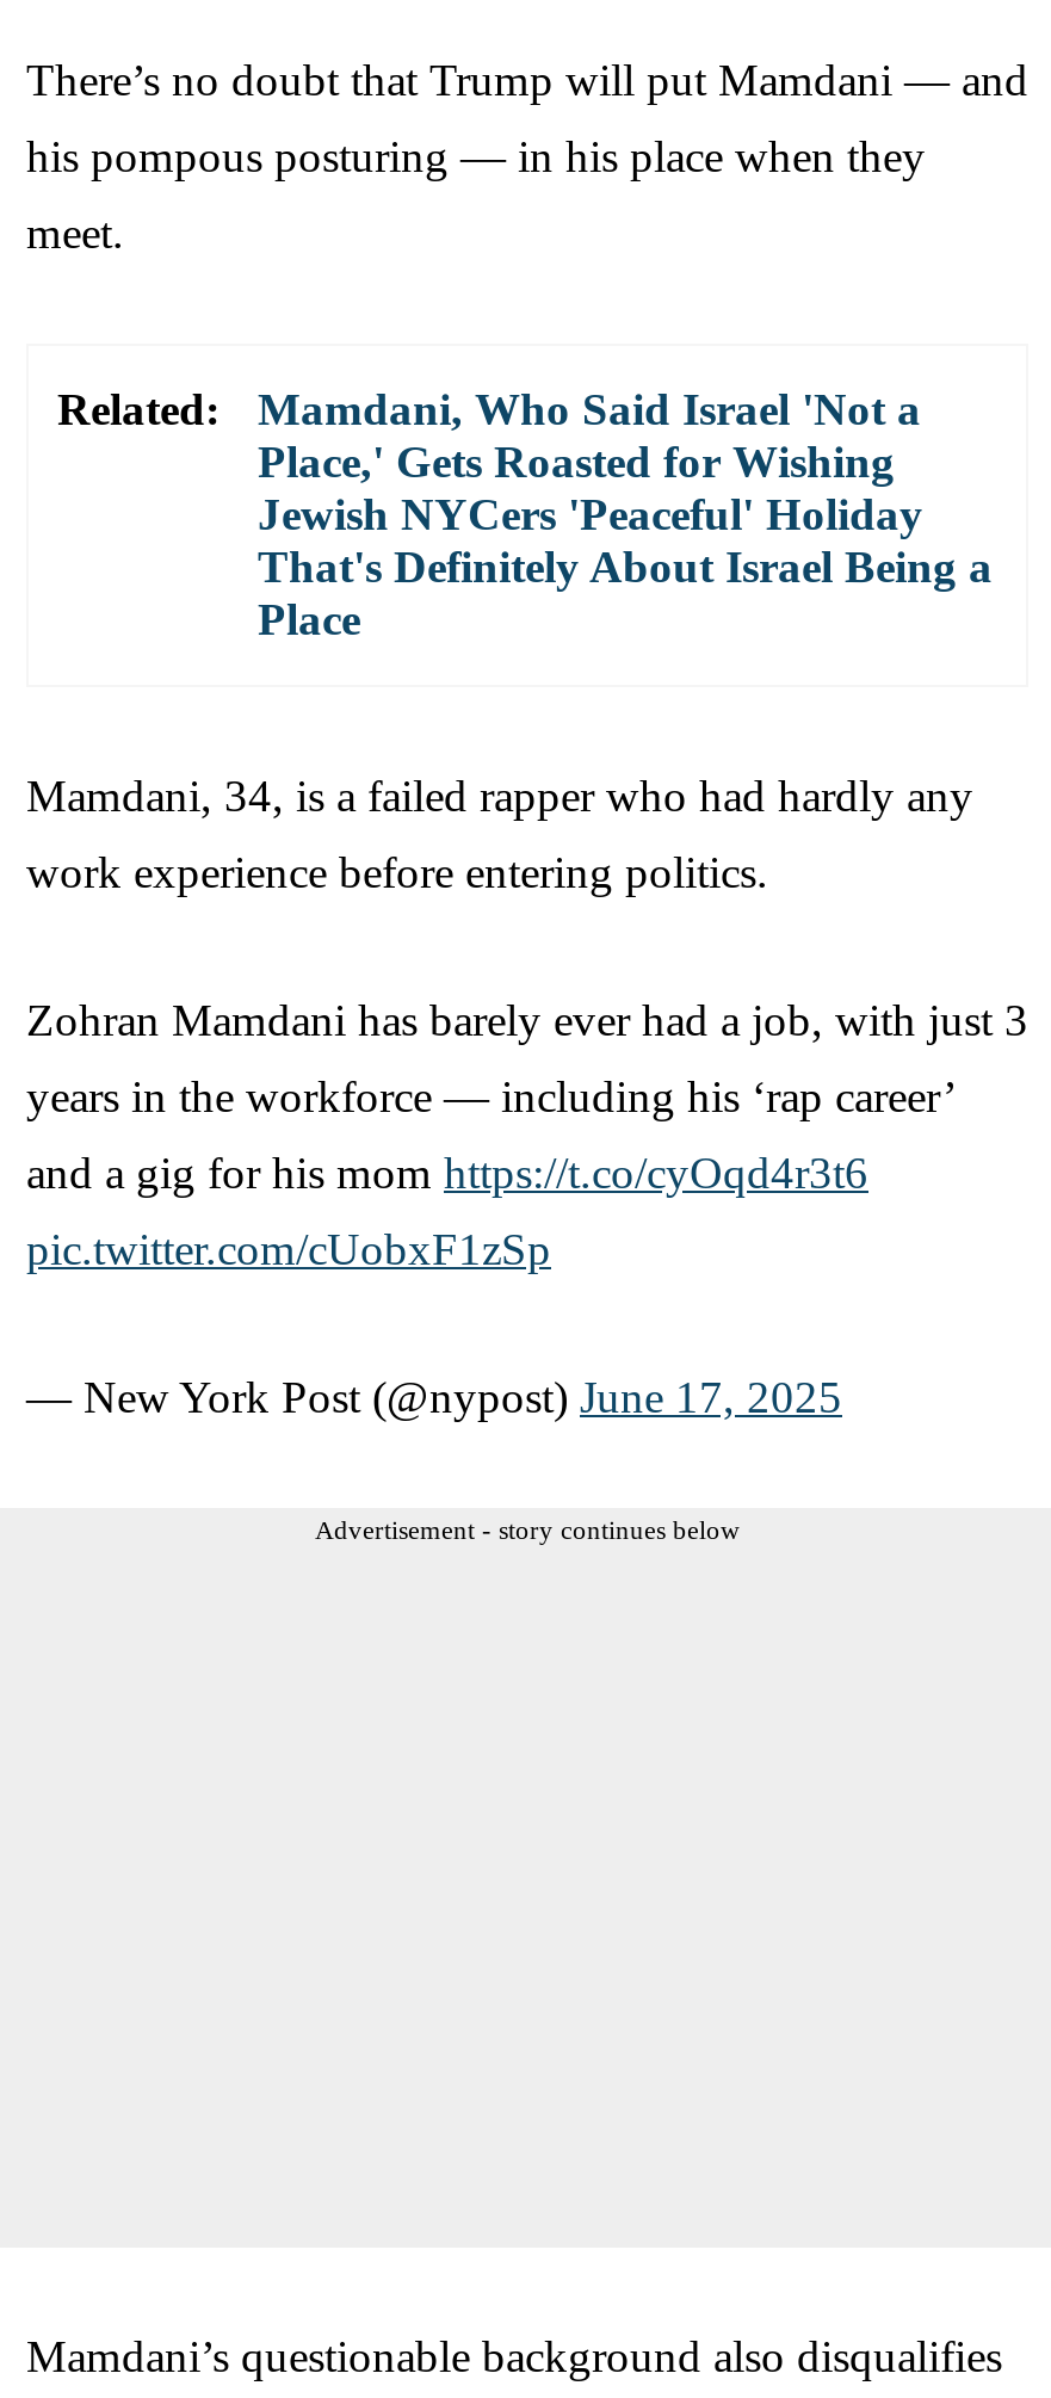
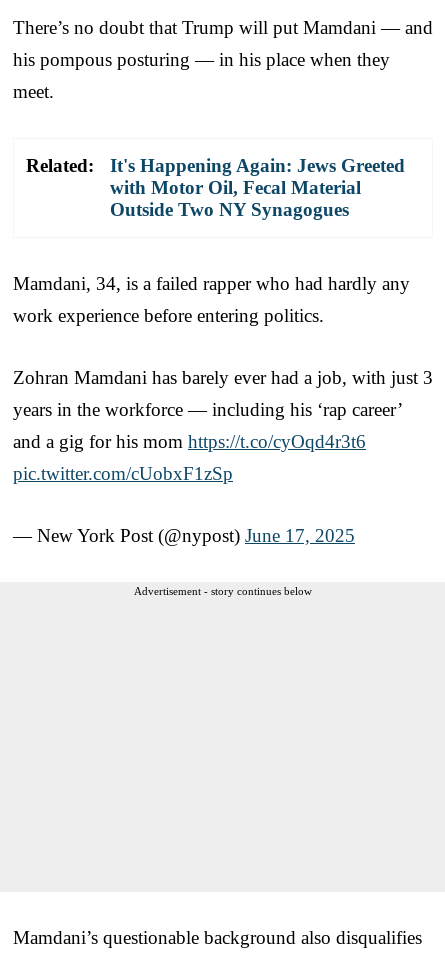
[258,385,993,645] Mamdani, Who Said Israel 'Not a | Place,' Gets Roasted for Wishing | Jewish NYCers 'Peaceful' Holiday | That's Definitely About Israel Being a | Place -> [110,155,405,220] It's Happening Again: Jews Greeted | with Motor Oil, Fecal Material | Outside Two NY Synagogues

